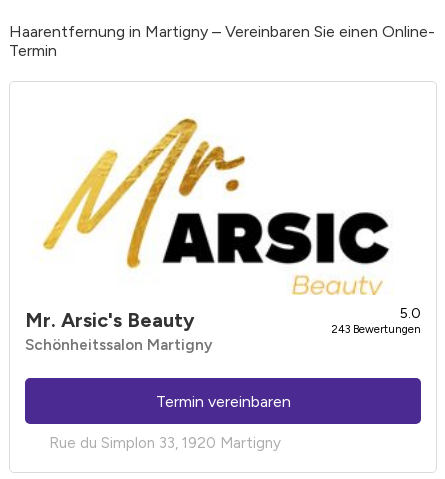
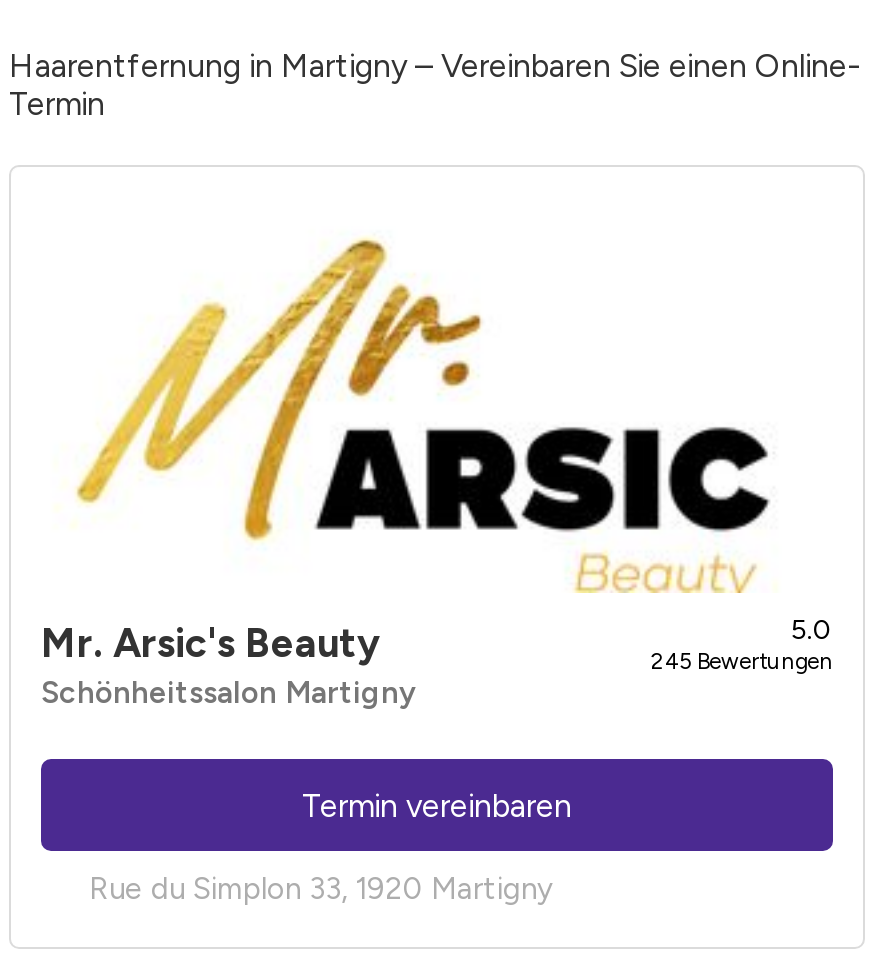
[331,322,421,336] 243 Bewertungen -> [651,647,833,675] 245 Bewertungen

